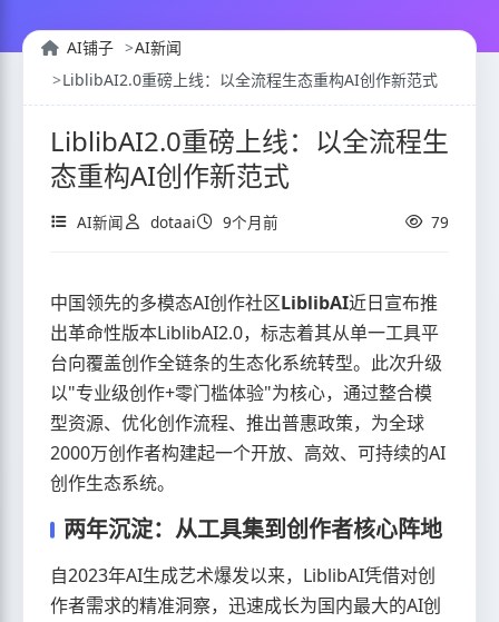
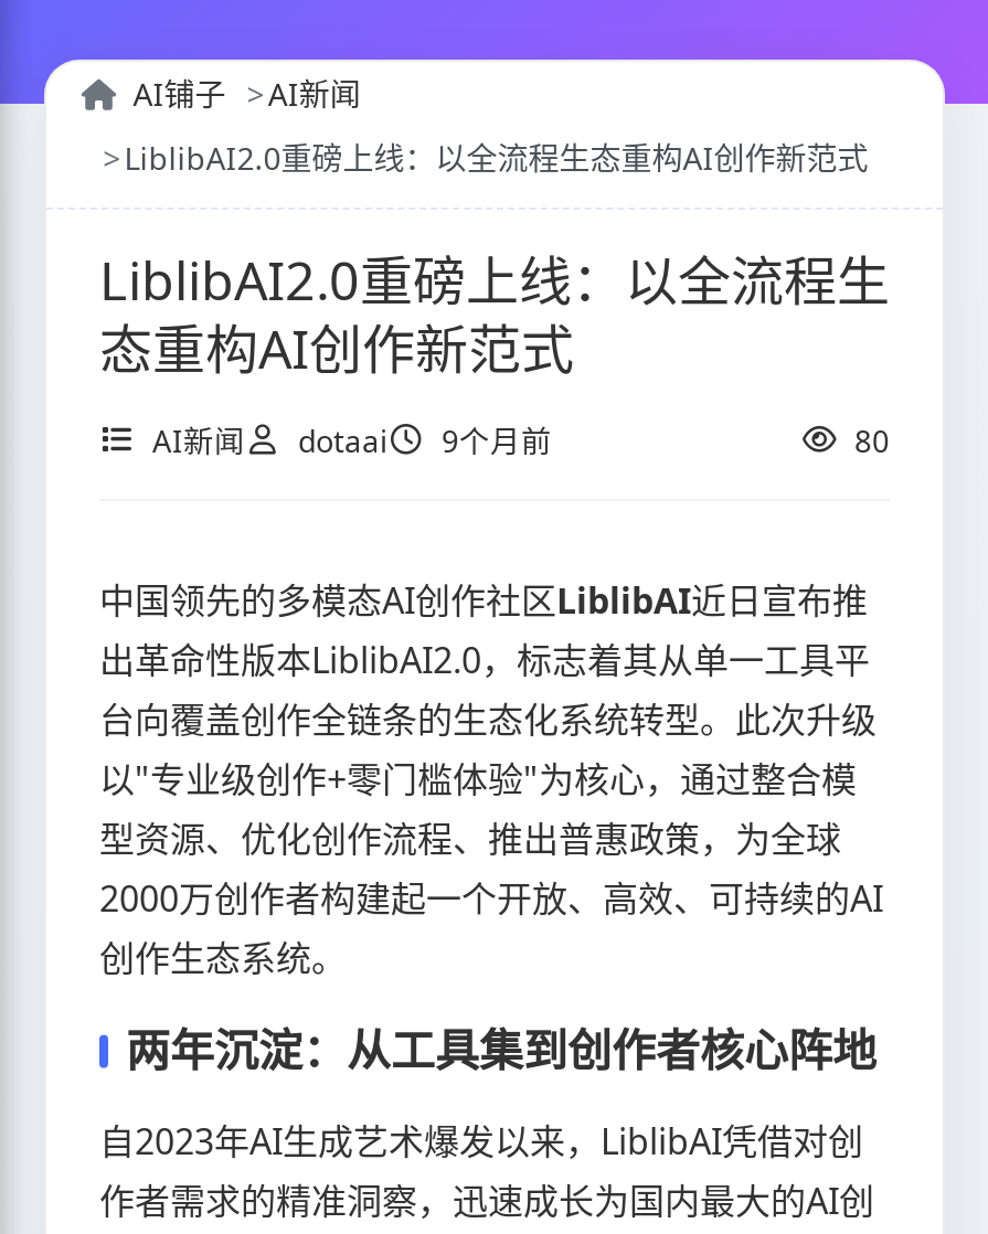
[431,212,449,233] 79 -> [854,420,890,462] 80

